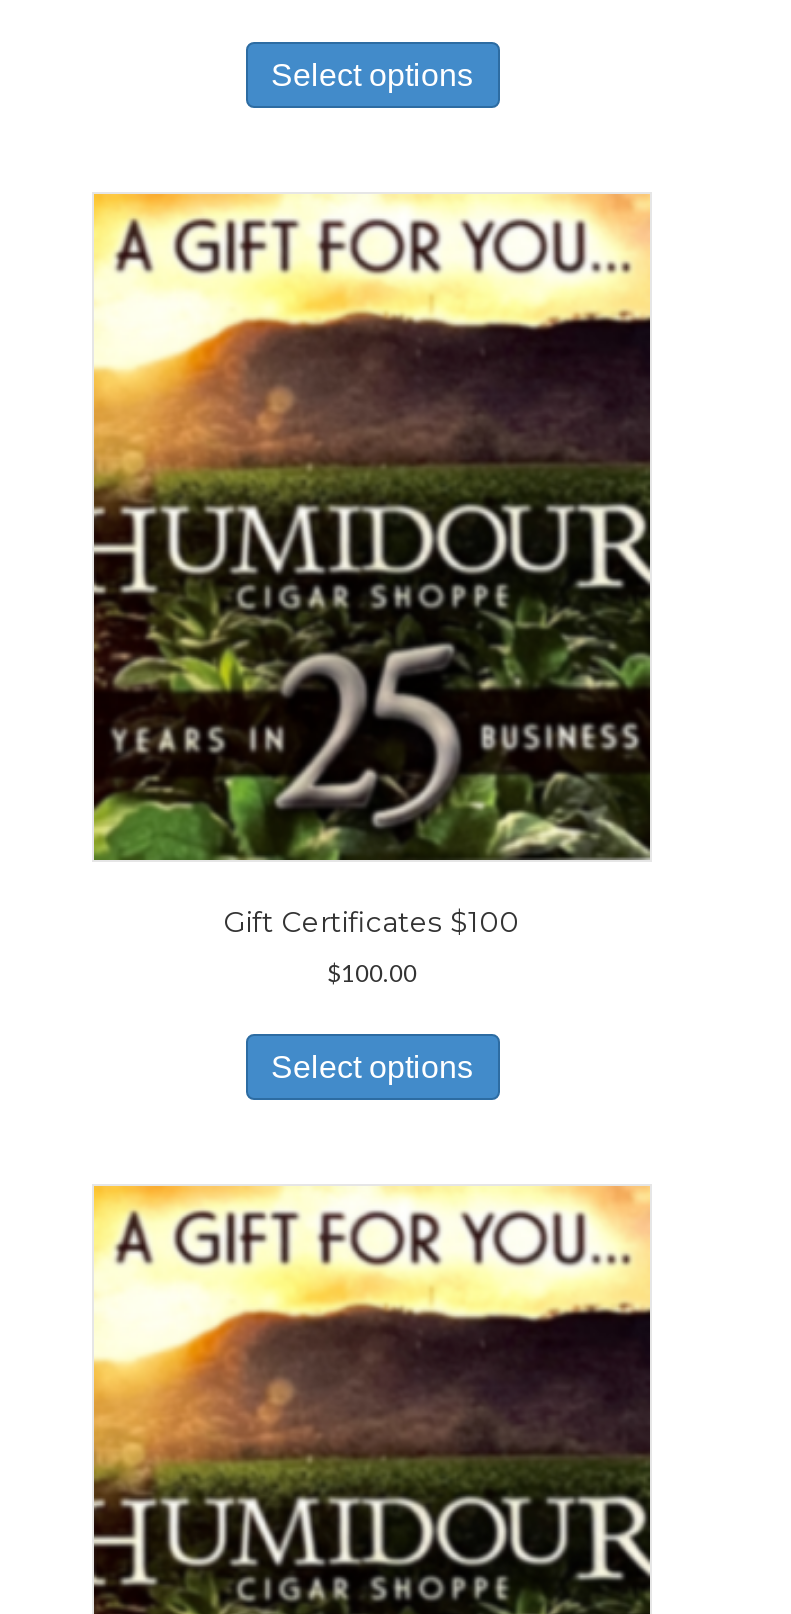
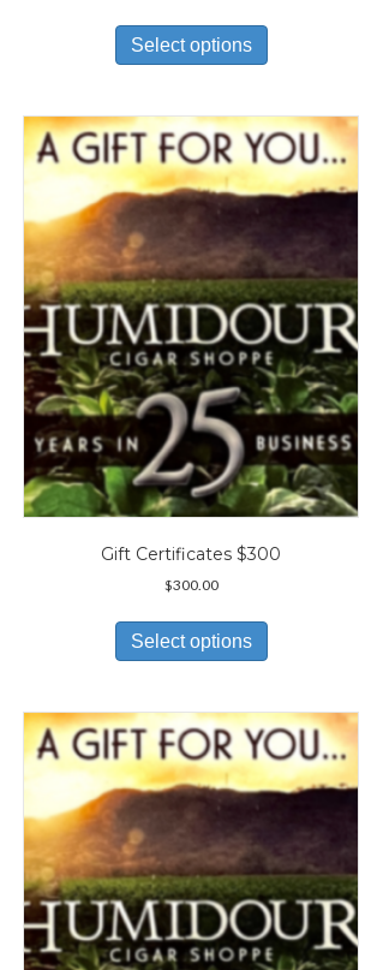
[224,905,520,941] Gift Certificates $100 -> [101,544,281,565] Gift Certificates $300
[327,959,417,989] $100.00 -> [164,576,218,594] $300.00

